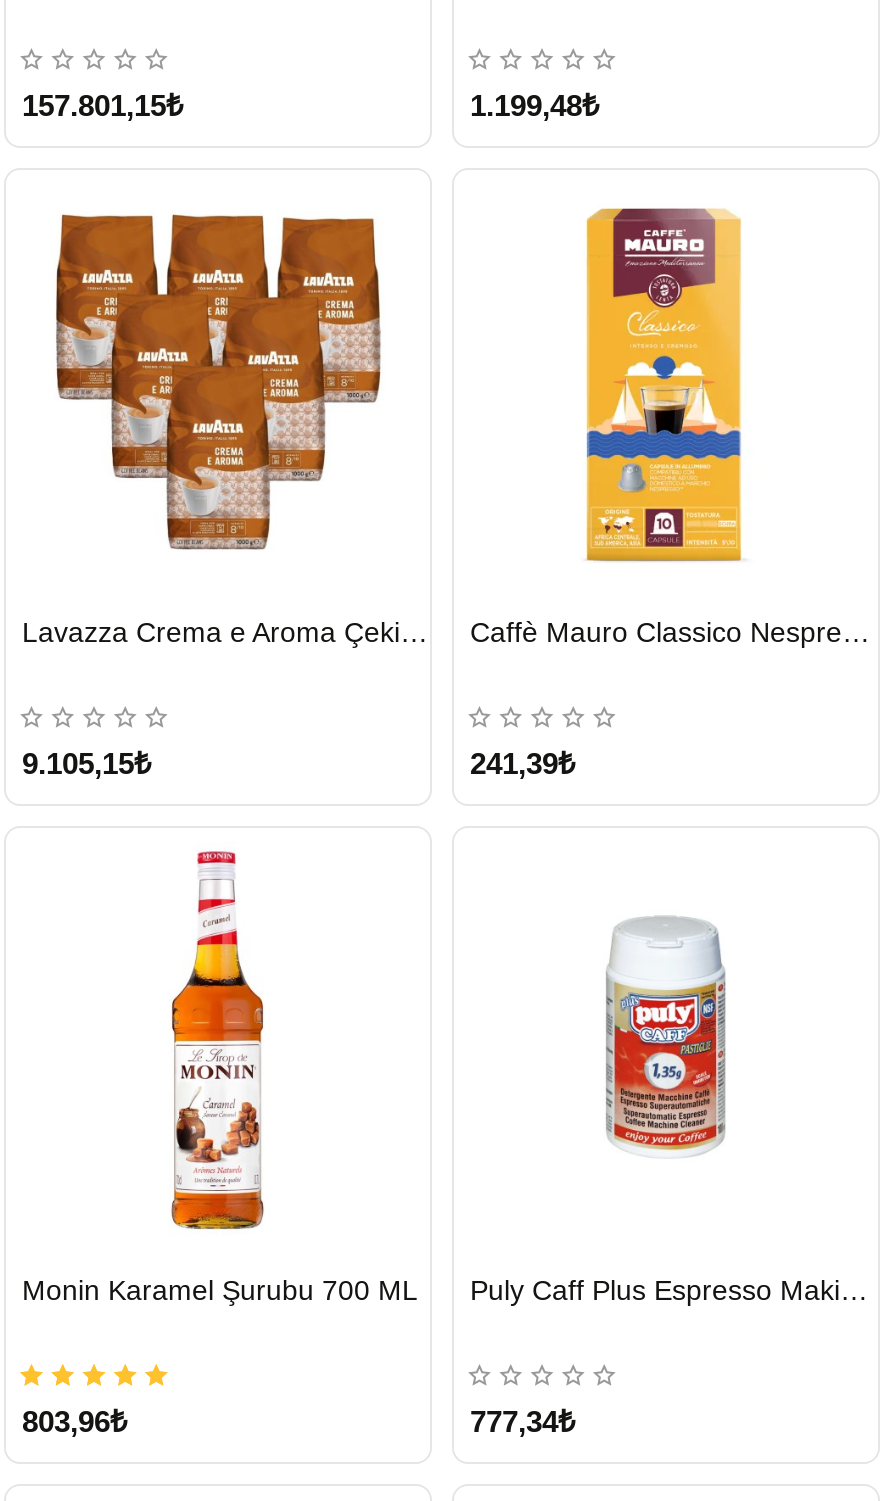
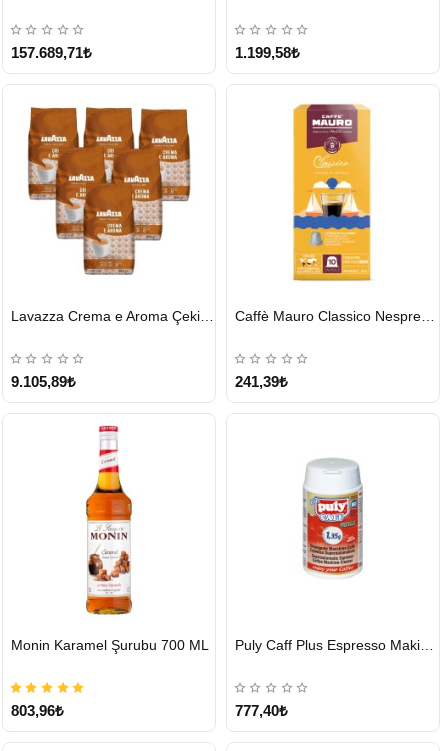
[22,88,184,122] 157.801,15₺ -> [11,44,92,61] 157.689,71₺
[470,88,600,122] 1.199,48₺ -> [235,44,300,61] 1.199,58₺
[22,746,152,780] 9.105,15₺ -> [11,373,76,390] 9.105,89₺
[470,1404,576,1438] 777,34₺ -> [235,702,288,719] 777,40₺

